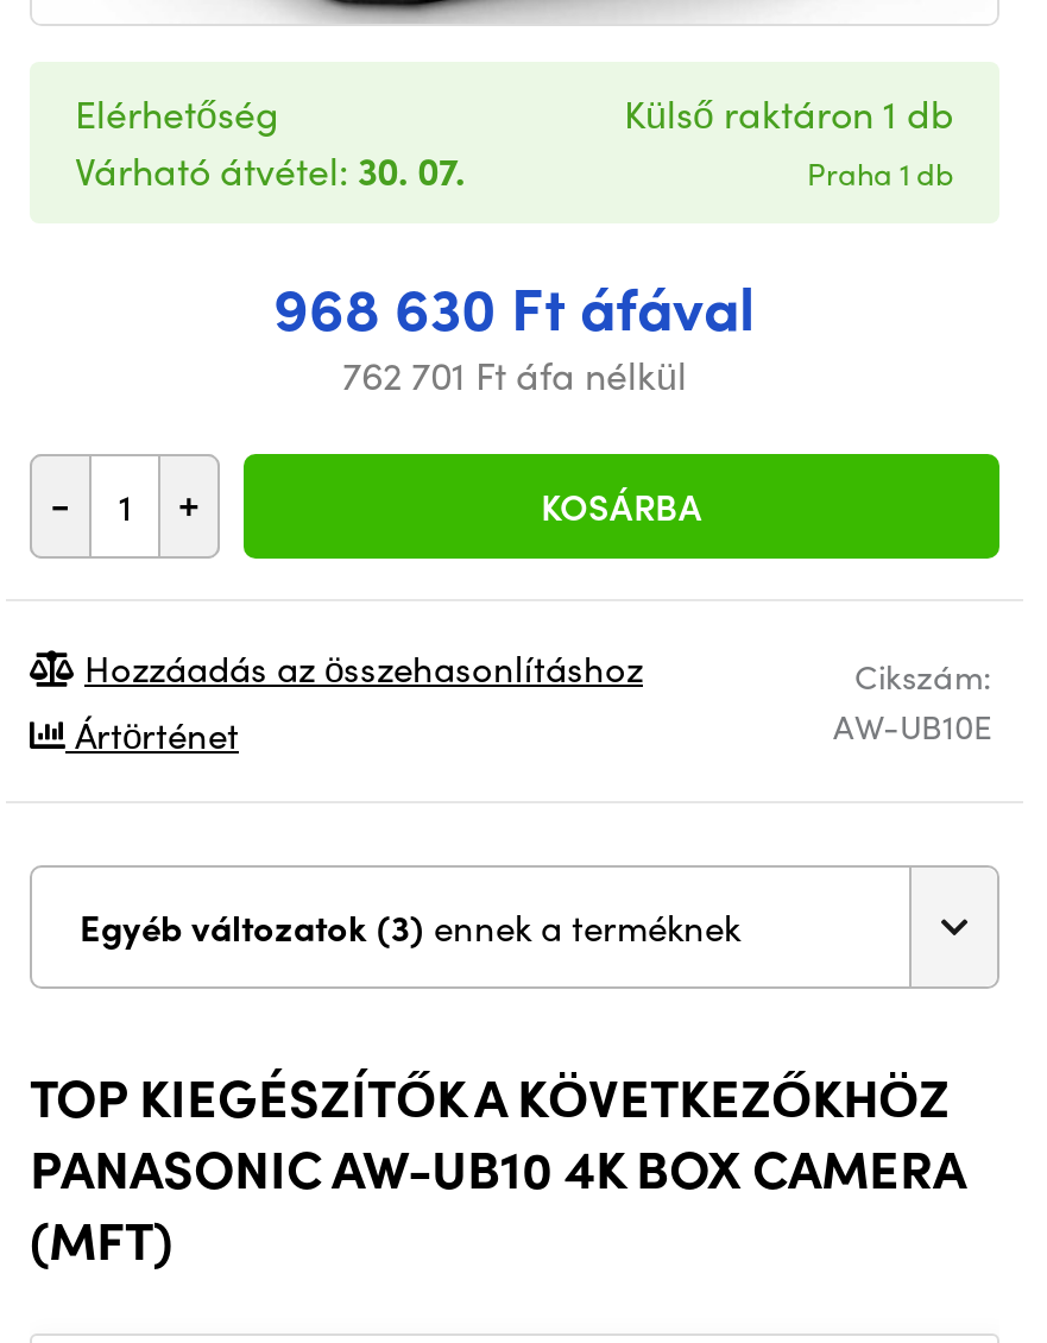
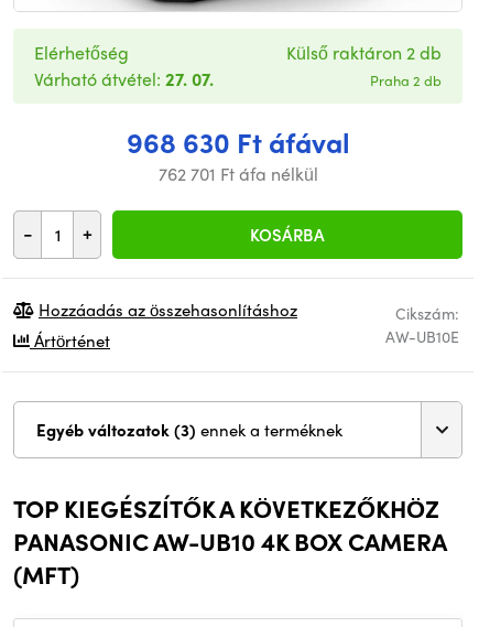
[624,86,954,140] Külső raktáron 1 db -> [286,40,442,65] Külső raktáron 2 db
[75,143,465,197] Várható átvétel: 30. 07. -> [34,66,214,91] Várható átvétel: 27. 07.
[807,150,954,195] Praha 1 db -> [370,69,442,90] Praha 2 db

